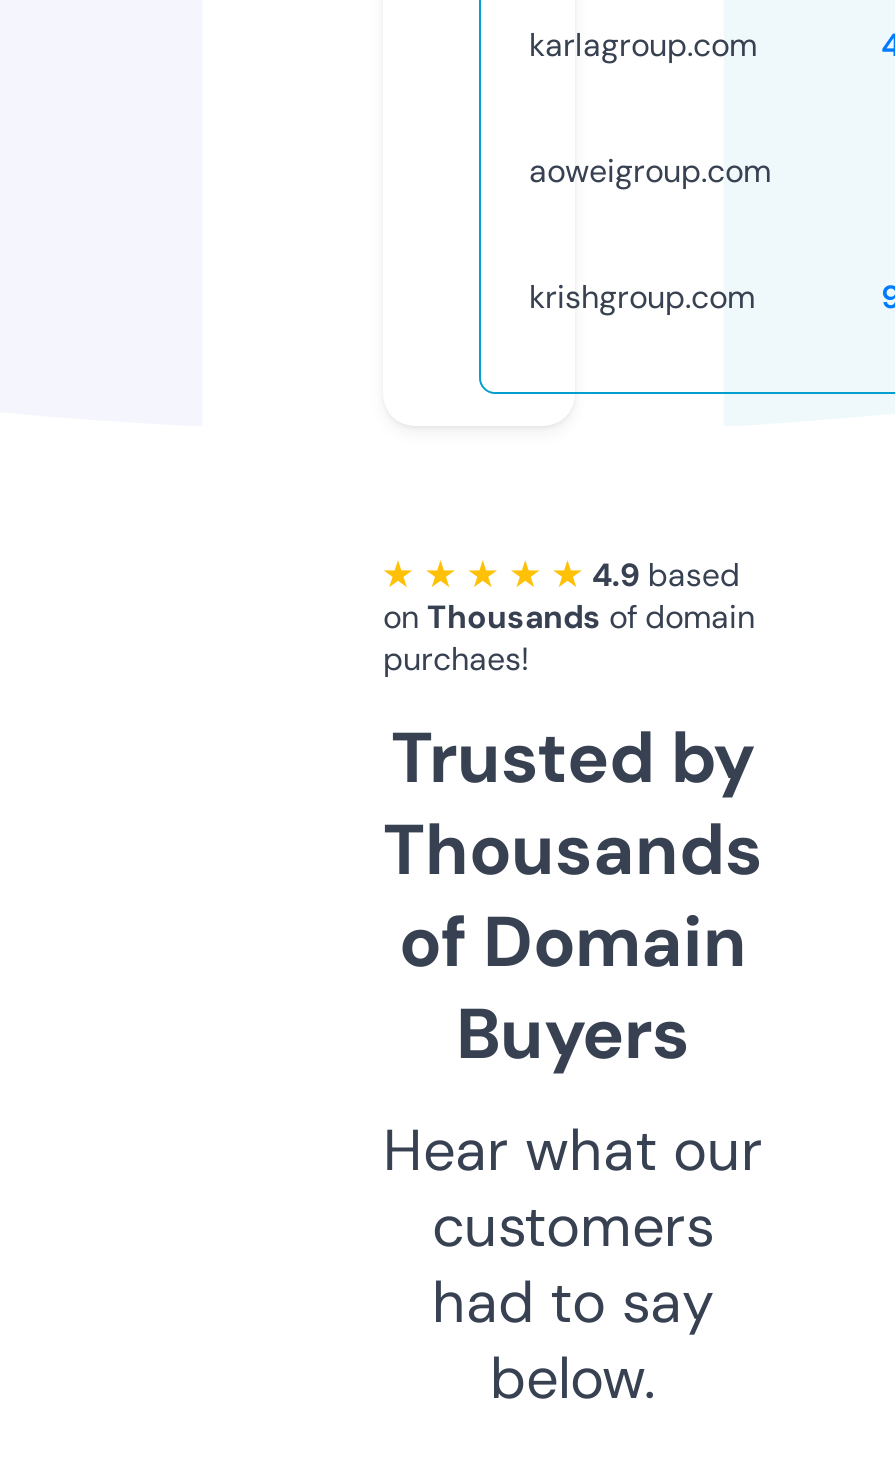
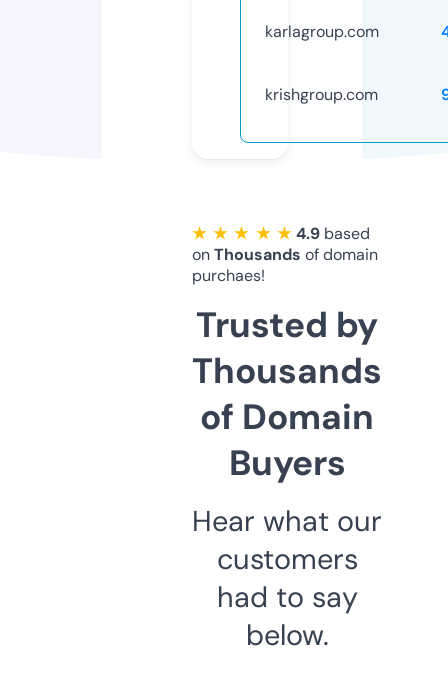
[529,150,771,192] aoweigroup.com -> none

